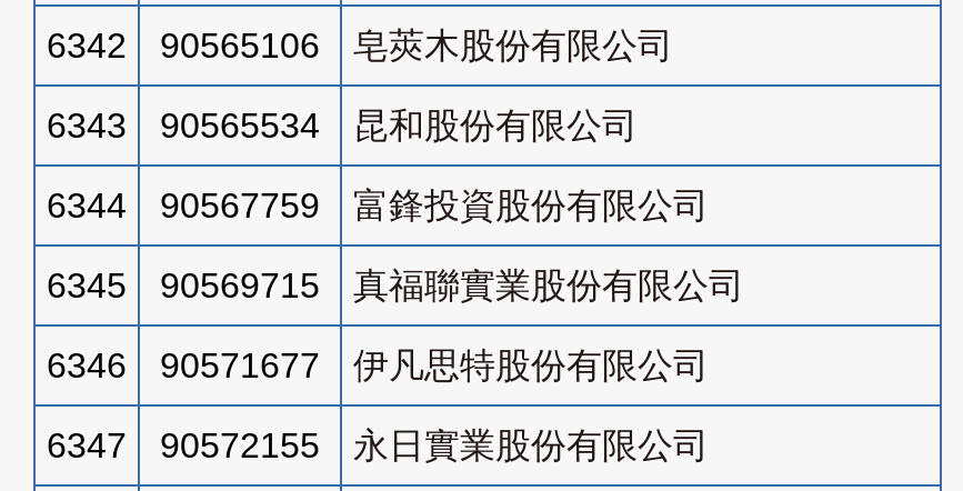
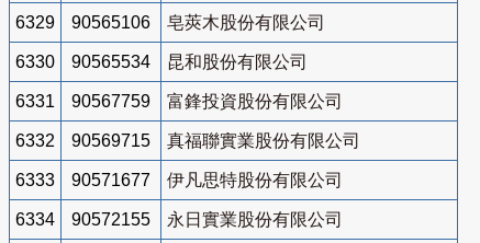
[47,26,673,64] 6342 90565106 皂莢木股份有限公司 -> [15,13,325,32] 6329 90565106 皂莢木股份有限公司
[47,106,638,144] 6343 90565534 昆和股份有限公司 -> [15,52,308,71] 6330 90565534 昆和股份有限公司
[47,186,709,224] 6344 90567759 富鋒投資股份有限公司 -> [15,92,343,110] 6331 90567759 富鋒投資股份有限公司
[47,266,744,304] 6345 90569715 真福聯實業股份有限公司 -> [15,131,360,150] 6332 90569715 真福聯實業股份有限公司
[47,346,709,384] 6346 90571677 伊凡思特股份有限公司 -> [15,171,343,189] 6333 90571677 伊凡思特股份有限公司
[47,426,709,464] 6347 90572155 永日實業股份有限公司 -> [15,210,343,229] 6334 90572155 永日實業股份有限公司

